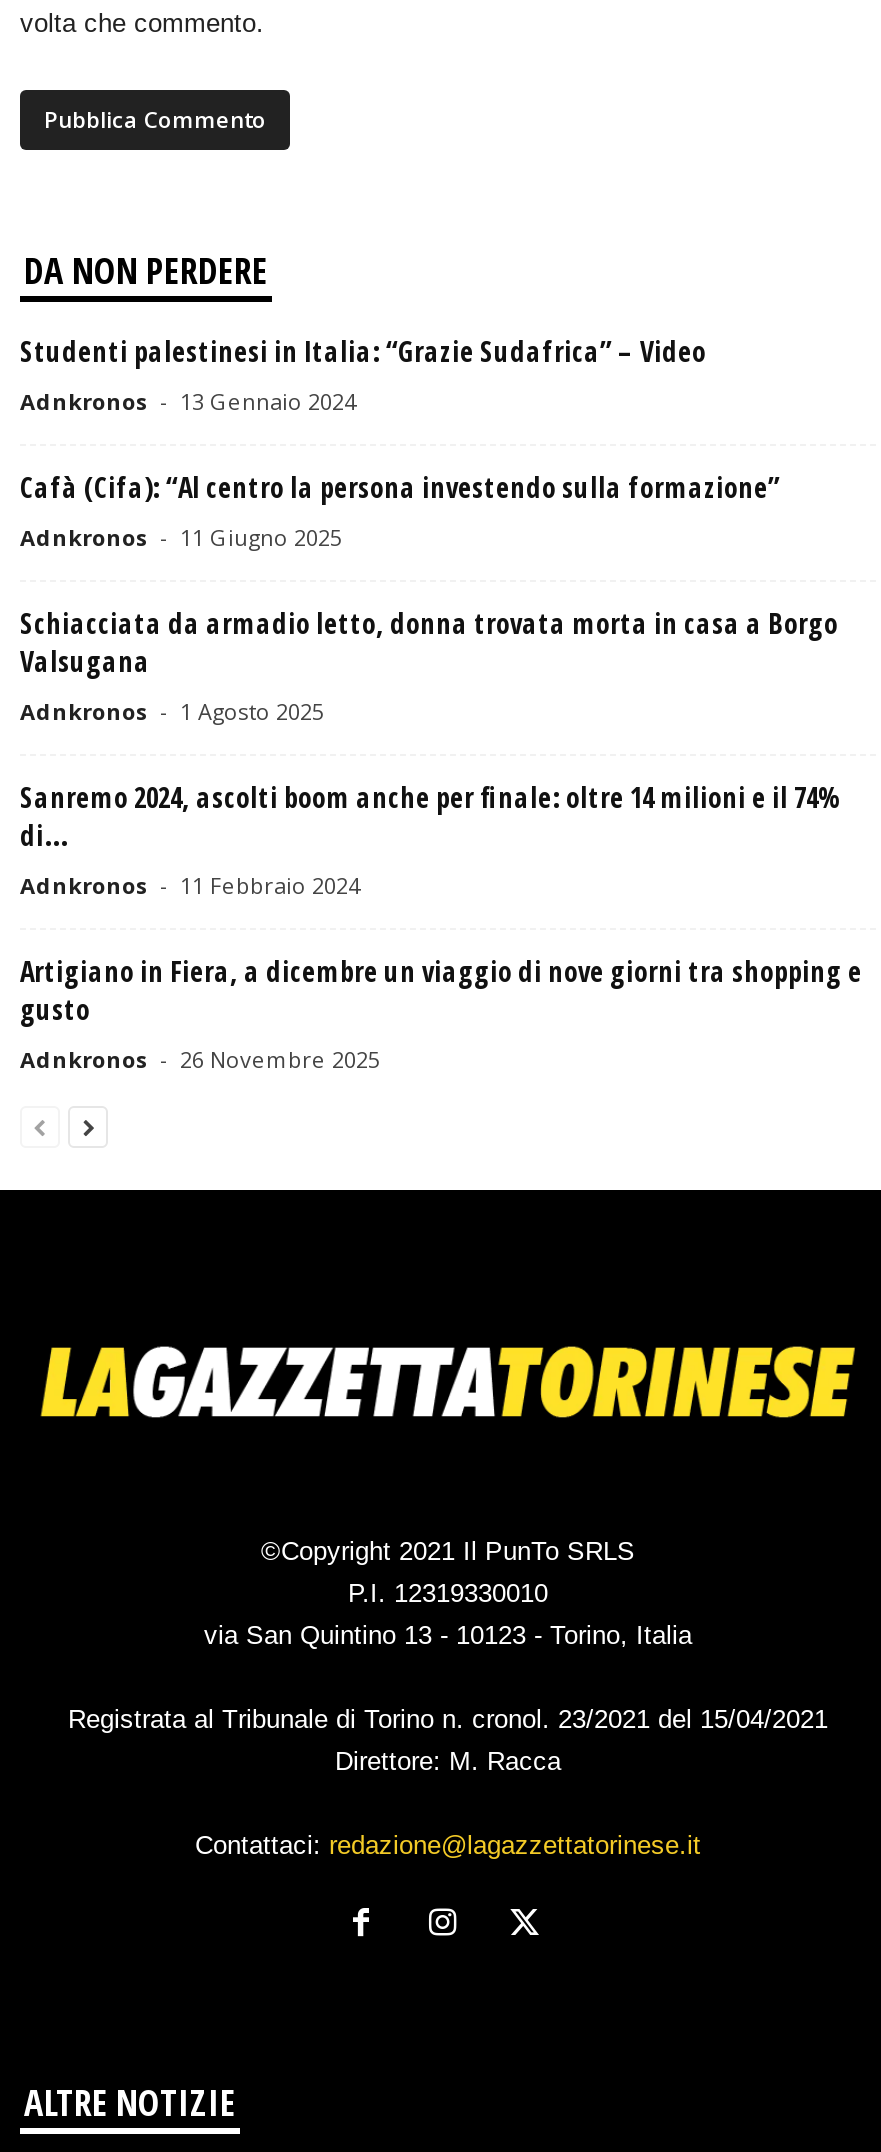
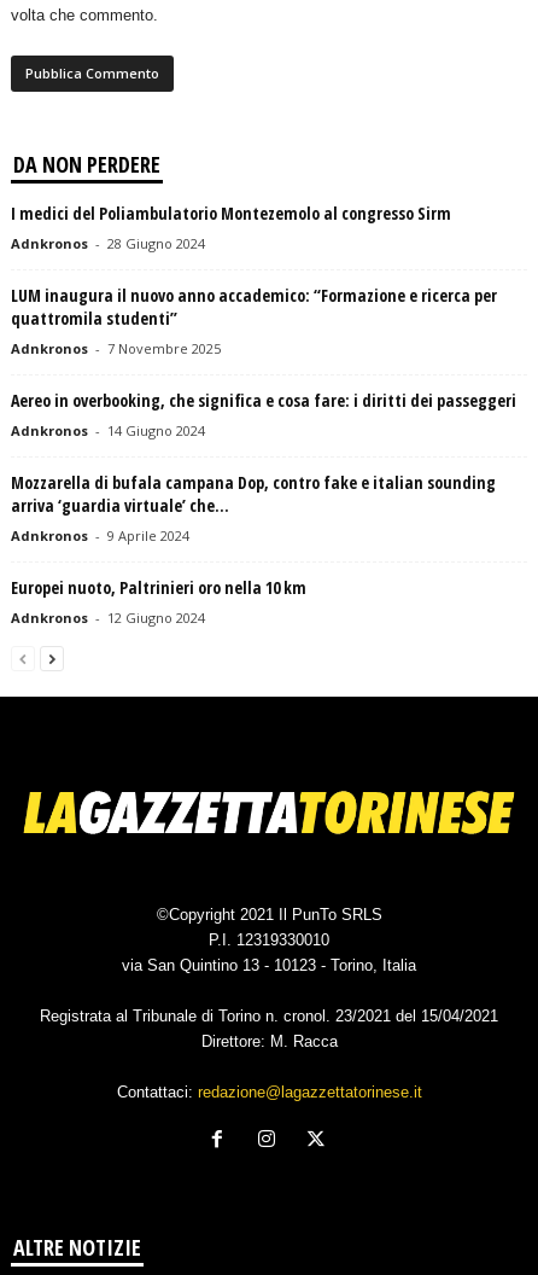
[20,332,706,416] Studenti palestinesi in Italia: “Grazie Sudafrica” – Video | Adnkronos - 13 Gennaio 2024 -> [11,202,451,253] I medici del Poliambulatorio Montezemolo al congresso Sirm | Adnkronos - 28 Giugno 2024
[20,468,780,552] Cafà (Cifa): “Al centro la persona investendo sulla formazione” | Adnkronos - 11 Giugno 2025 -> [11,284,497,358] LUM inaugura il nuovo anno accademico: “Formazione e ricerca per | quattromila studenti” | Adnkronos - 7 Novembre 2025
[20,604,838,726] Schiacciata da armadio letto, donna trovata morta in casa a Borgo | Valsugana | Adnkronos - 1 Agosto 2025 -> [11,389,516,440] Aereo in overbooking, che significa e cosa fare: i diritti dei passeggeri | Adnkronos - 14 Giugno 2024
[20,778,842,900] Sanremo 2024, ascolti boom anche per finale: oltre 14 milioni e il 74% | di... | Adnkronos - 11 Febbraio 2024 -> [11,471,496,545] Mozzarella di bufala campana Dop, contro fake e italian sounding | arriva ‘guardia virtuale’ che... | Adnkronos - 9 Aprile 2024
[20,952,862,1074] Artigiano in Fiera, a dicembre un viaggio di nove giorni tra shopping e | gusto | Adnkronos - 26 Novembre 2025 -> [11,576,306,627] Europei nuoto, Paltrinieri oro nella 10 km | Adnkronos - 12 Giugno 2024

